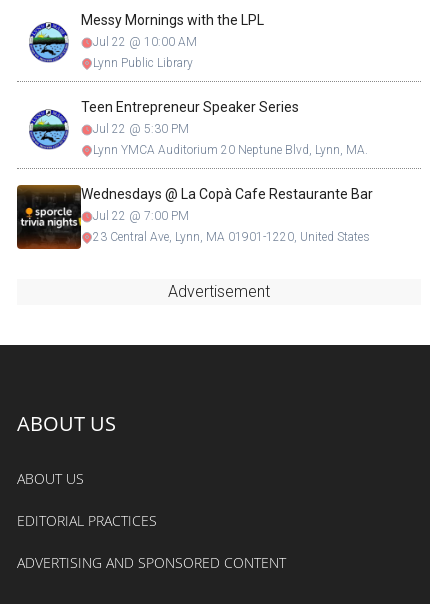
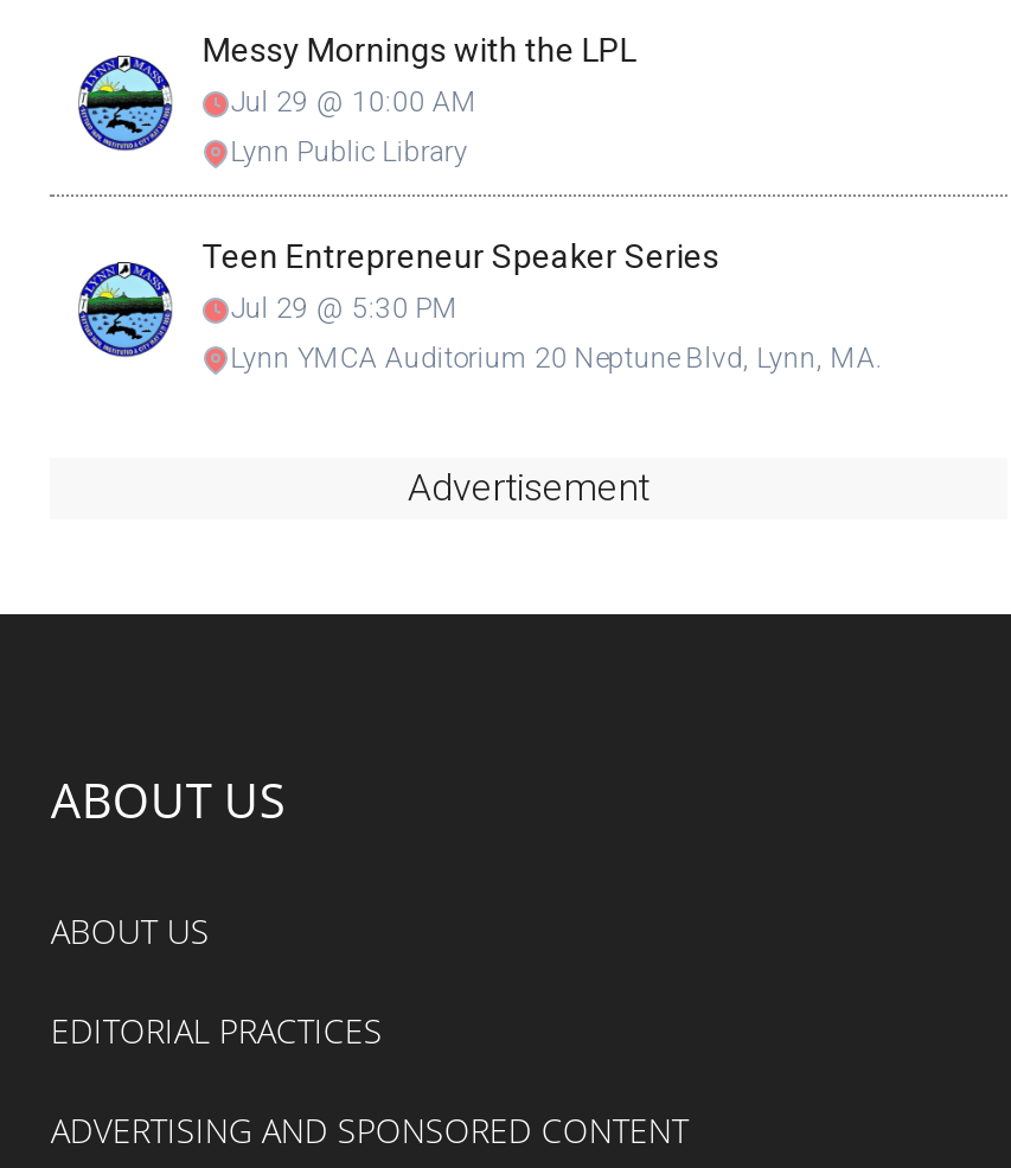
[93,35,197,49] Jul 22 @ 10:00 AM -> [231,86,477,120] Jul 29 @ 10:00 AM
[93,122,189,136] Jul 22 @ 5:30 PM -> [231,293,458,326] Jul 29 @ 5:30 PM
[16,184,373,250] [image] | Wednesdays @ La Copà Cafe Restaurante Bar | Jul 22 @ 7:00 PM | 23 Central Ave, Lynn, MA 01901-1220, United States -> none

